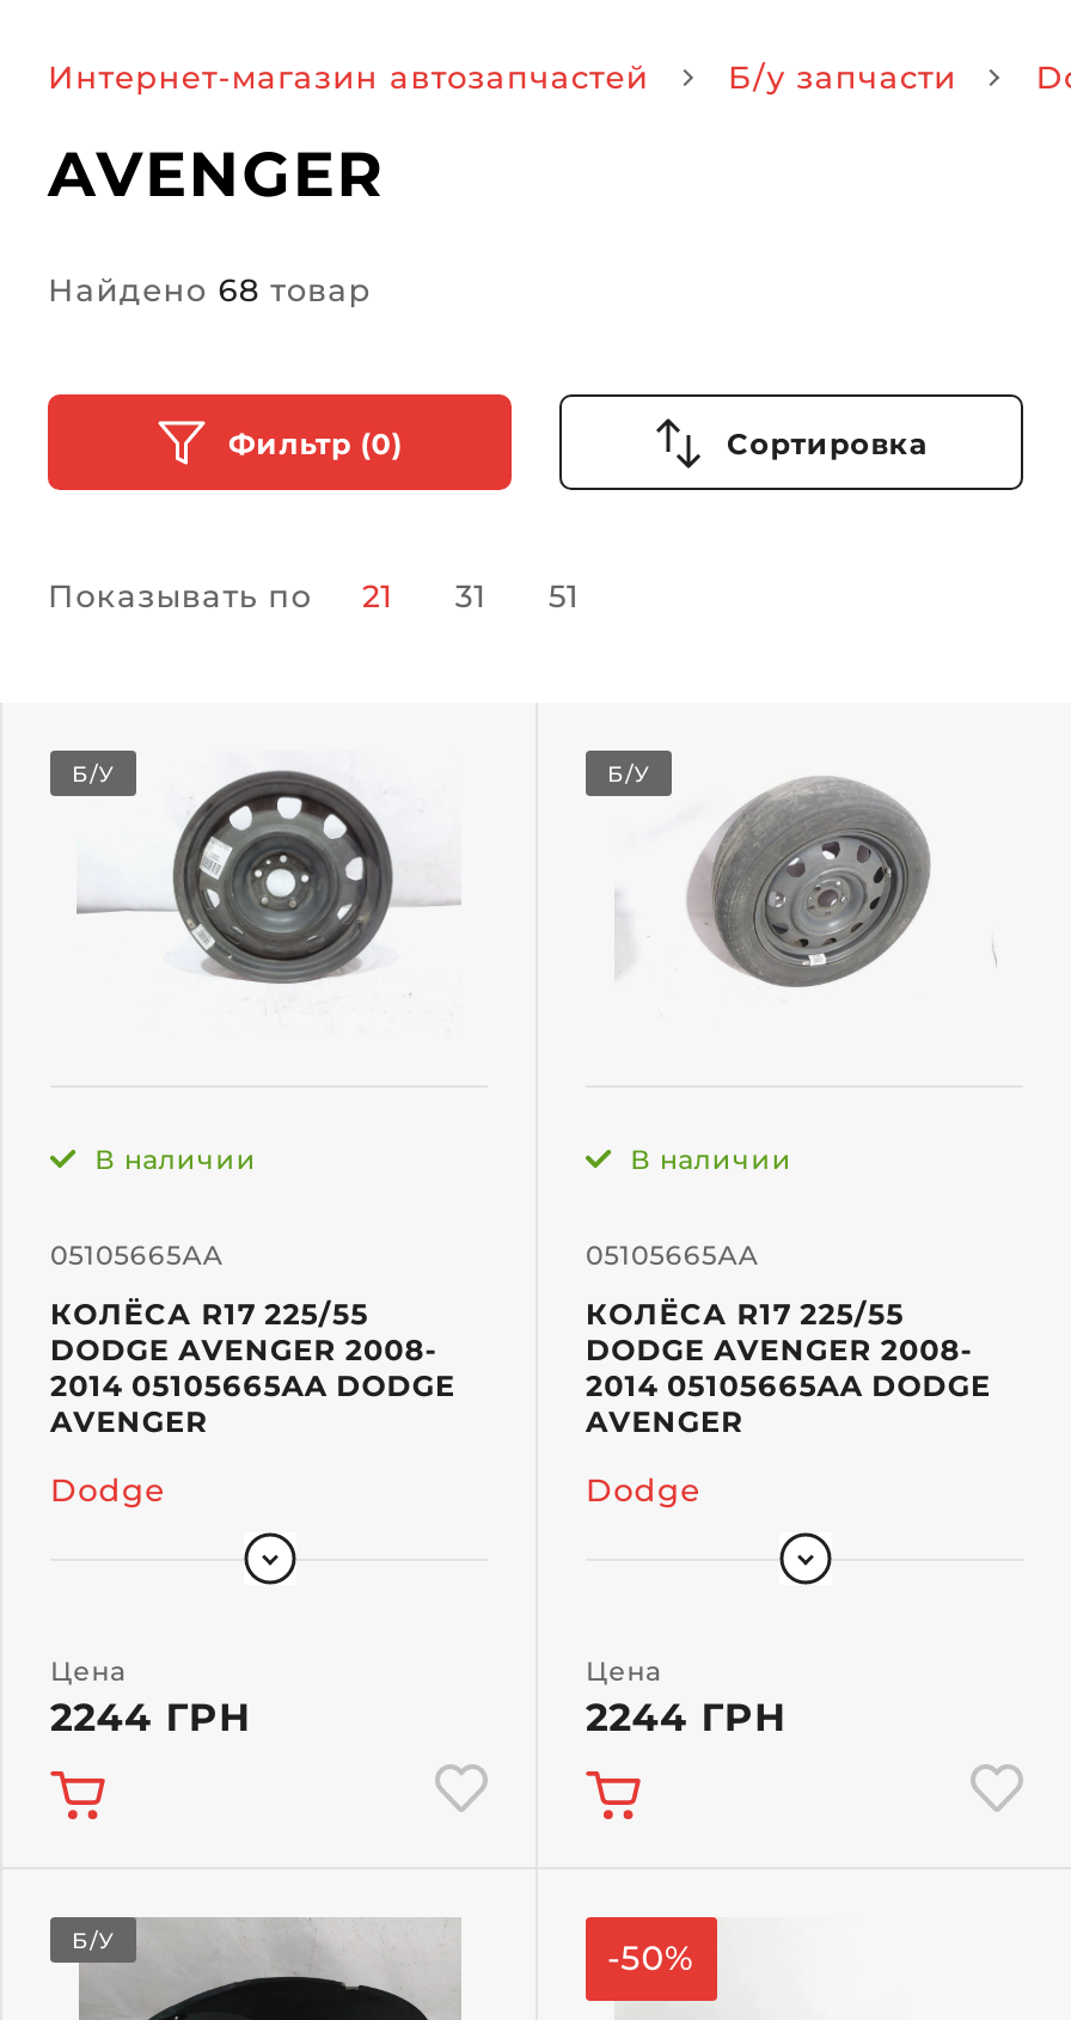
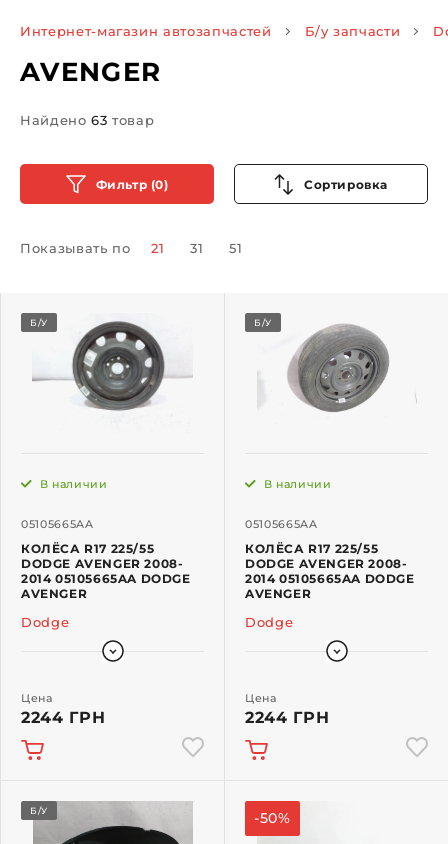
[48,271,372,309] Найдено 68 товар -> [20,112,154,128] Найдено 63 товар

